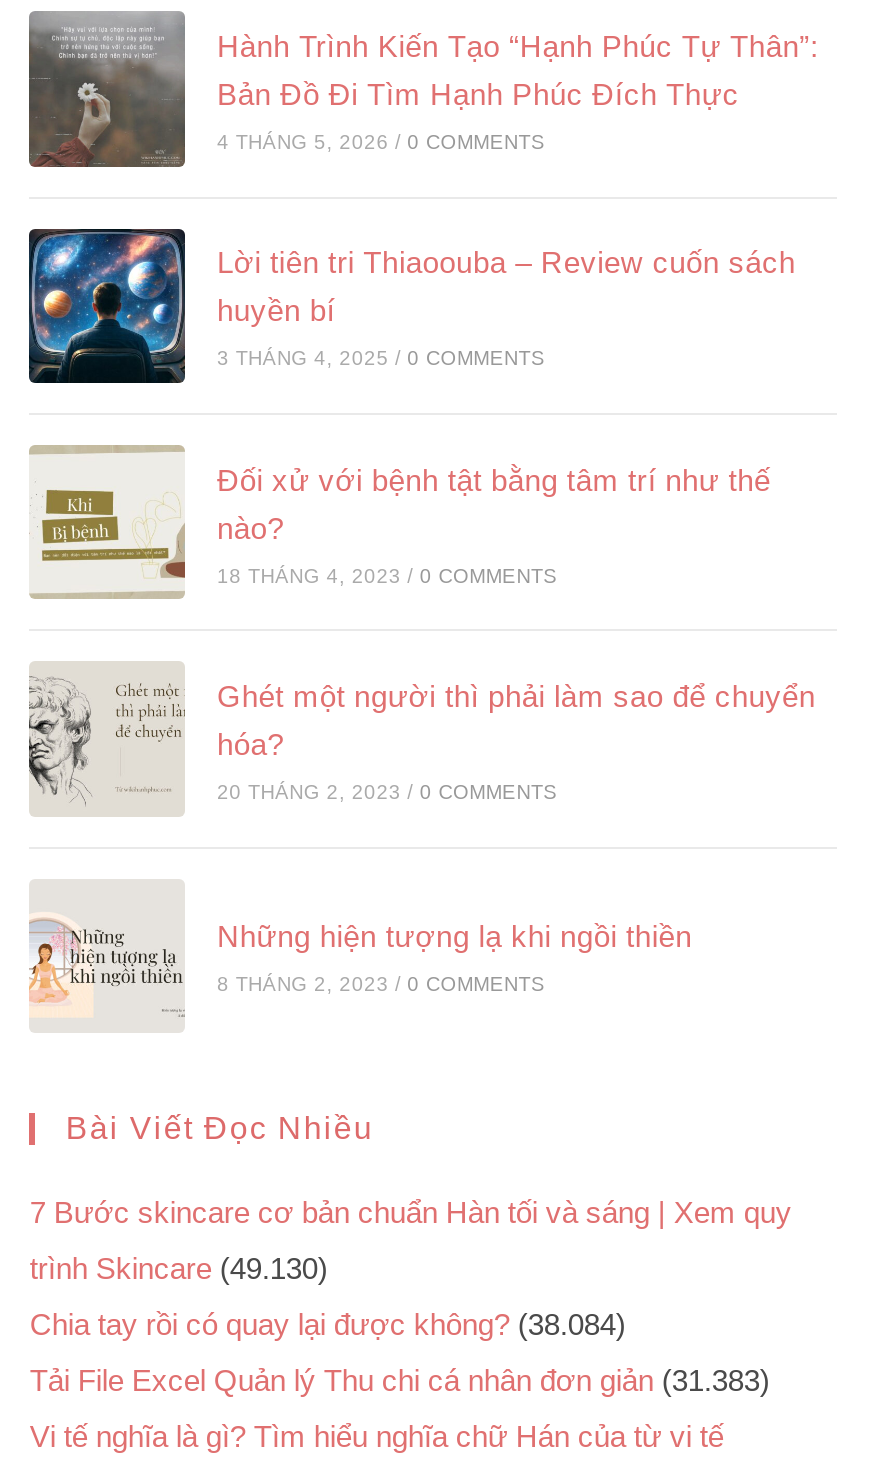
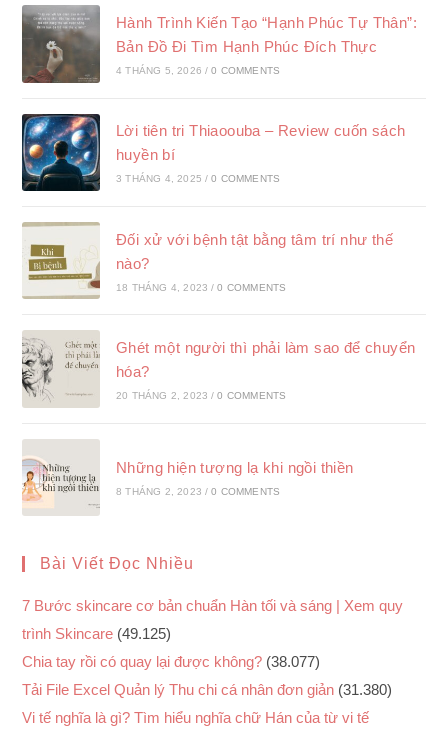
[30,1251,328,1285] trình Skincare (49.130) -> [22,625,171,642] trình Skincare (49.125)
[30,1307,626,1341] Chia tay rồi có quay lại được không? (38.084) -> [22,653,320,670] Chia tay rồi có quay lại được không? (38.077)
[30,1363,770,1397] Tải File Excel Quản lý Thu chi cá nhân đơn giản (31.383) -> [22,681,392,698] Tải File Excel Quản lý Thu chi cá nhân đơn giản (31.380)

